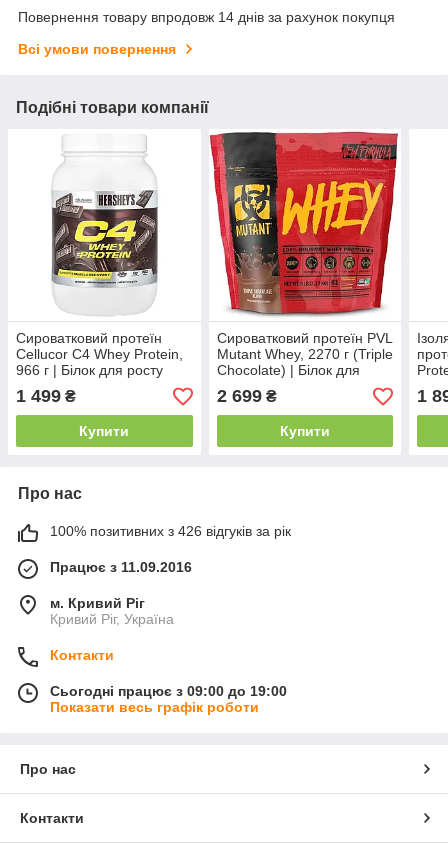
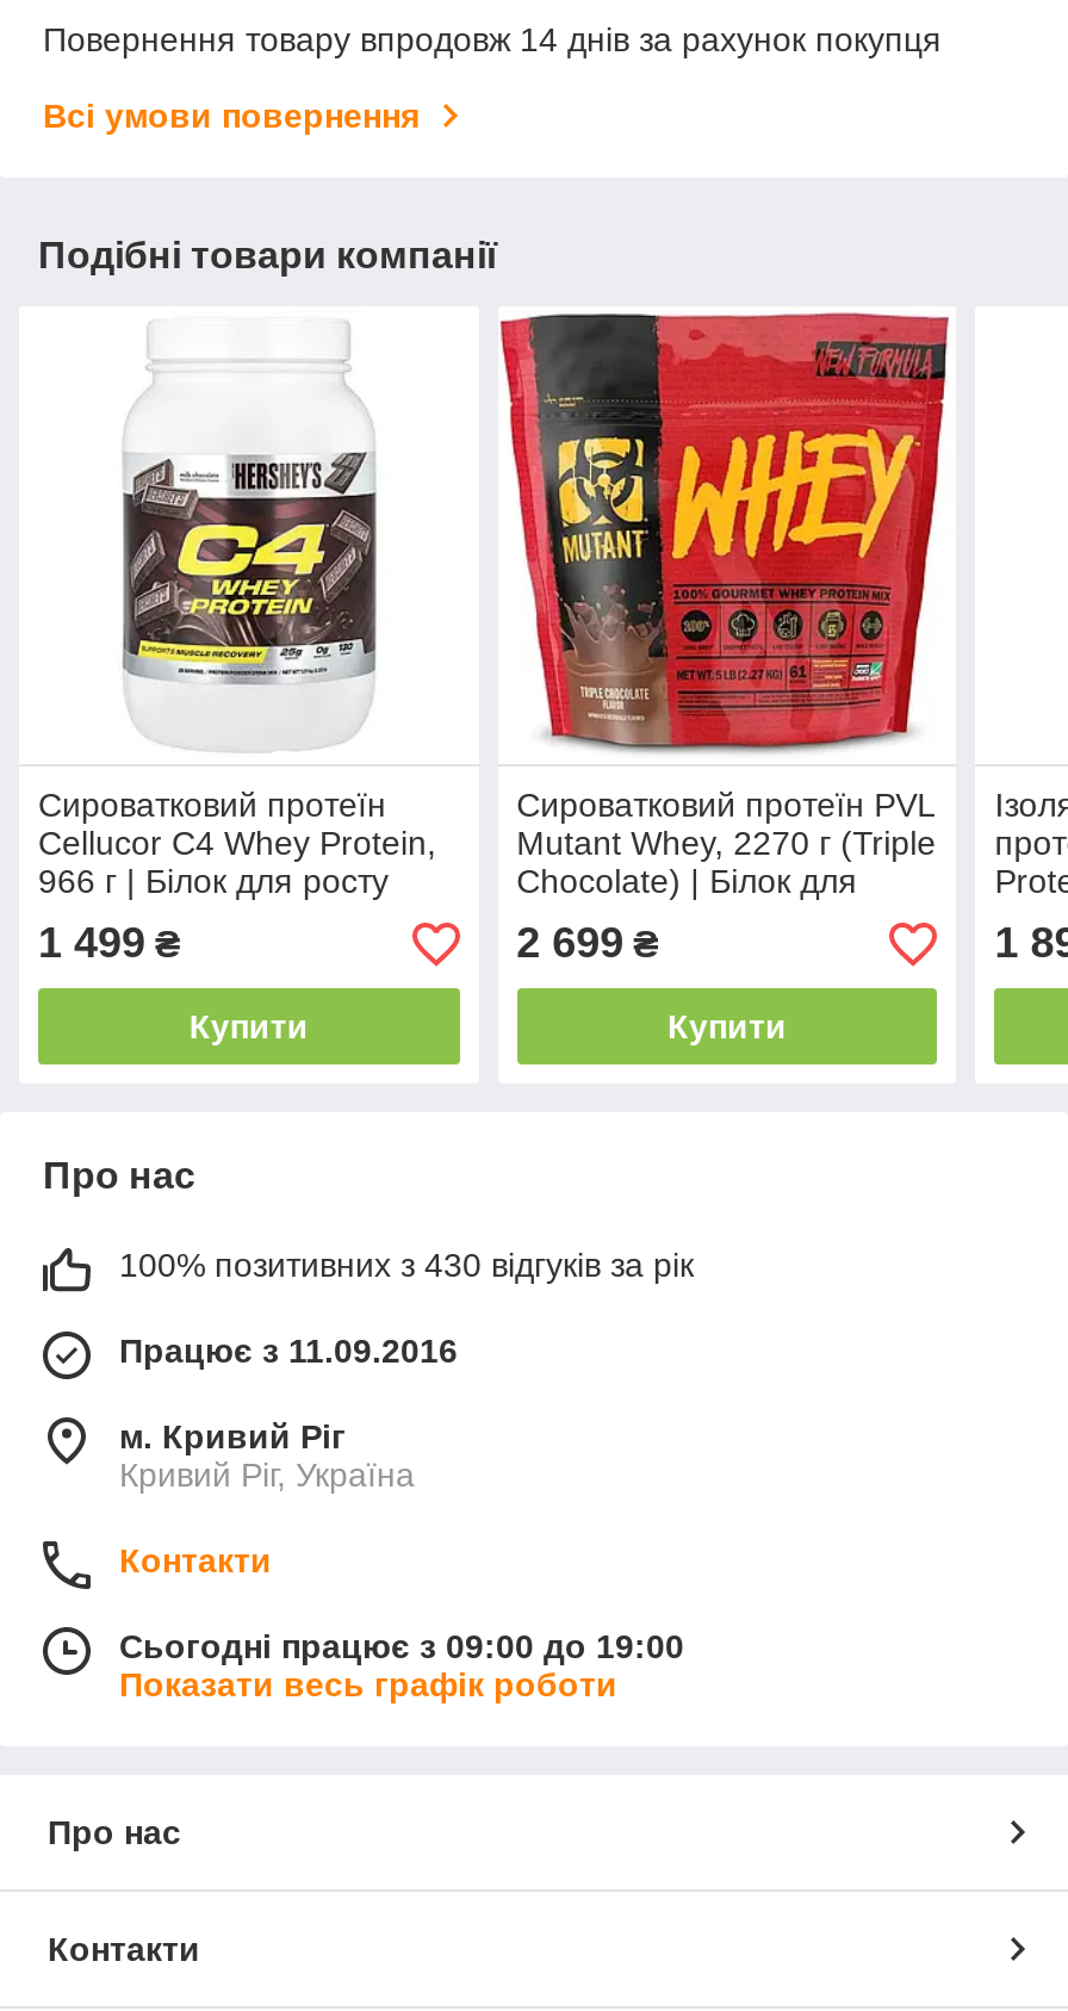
[50,523,291,539] 100% позитивних з 426 відгуків за рік -> [119,1247,694,1285] 100% позитивних з 430 відгуків за рік

